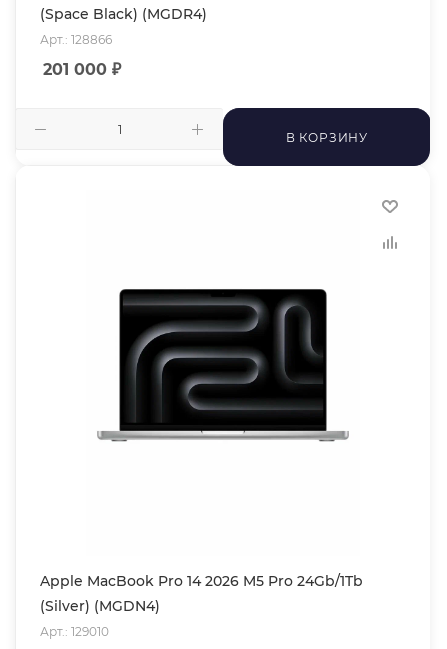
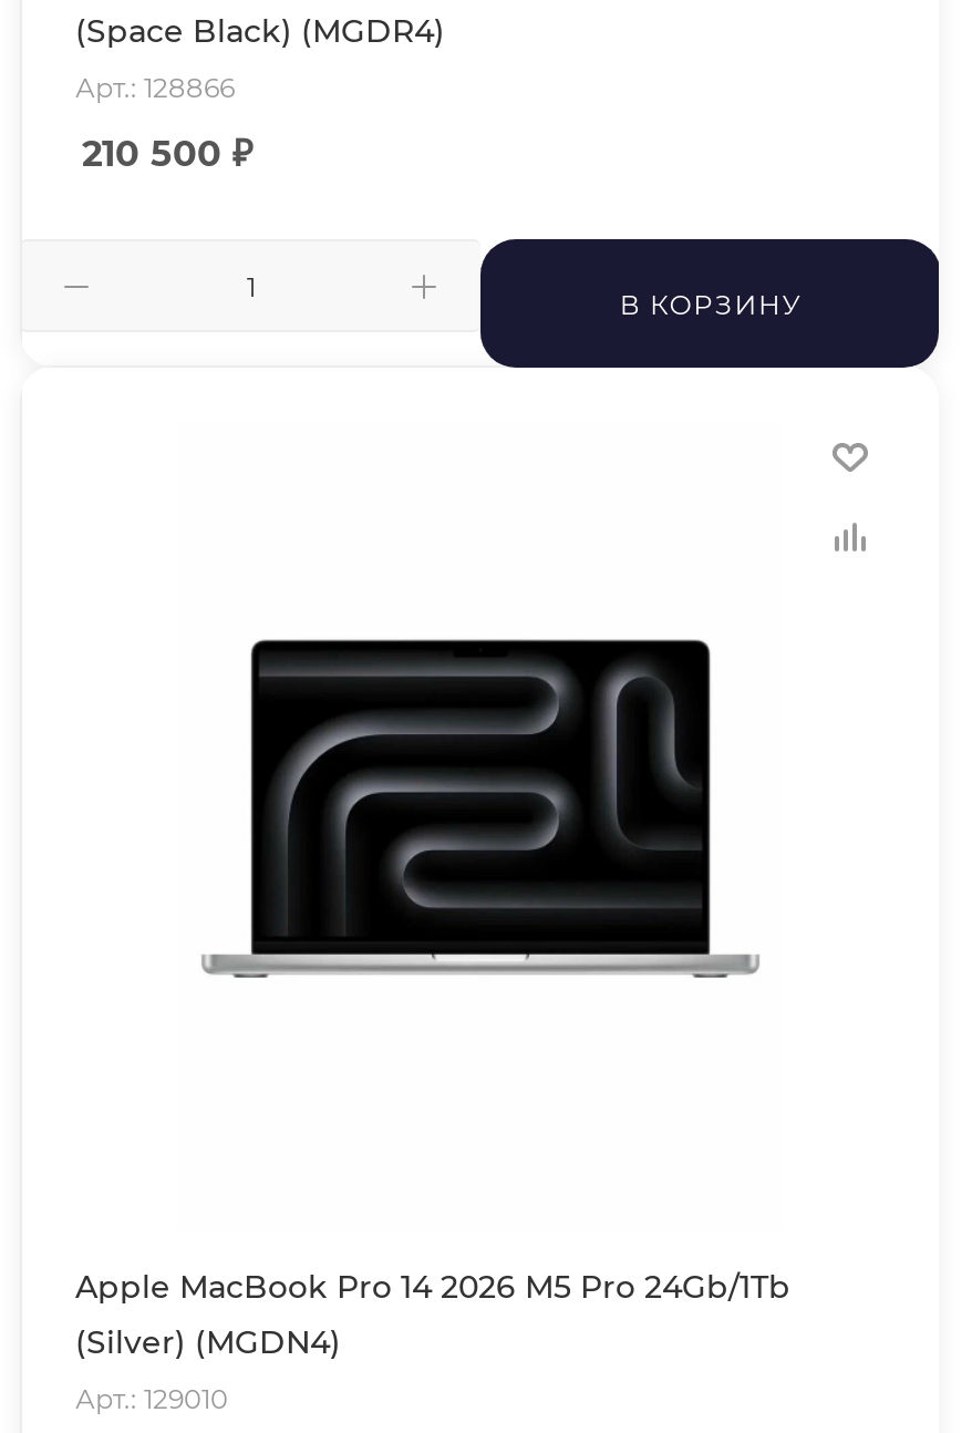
[43,60,121,79] 201 000 ₽ -> [82,133,252,175] 210 500 ₽

